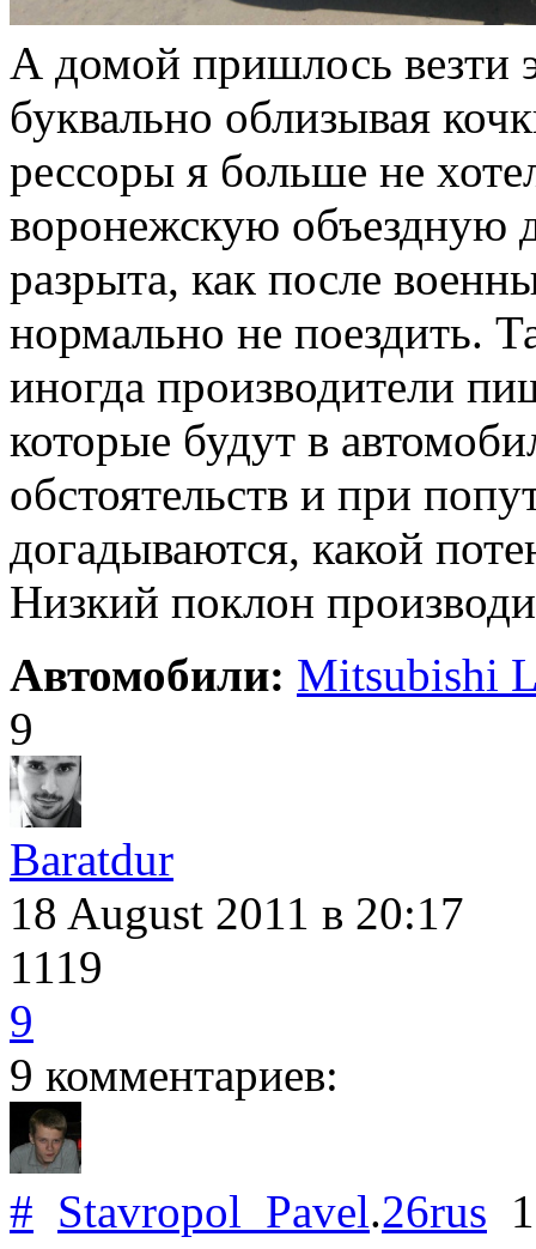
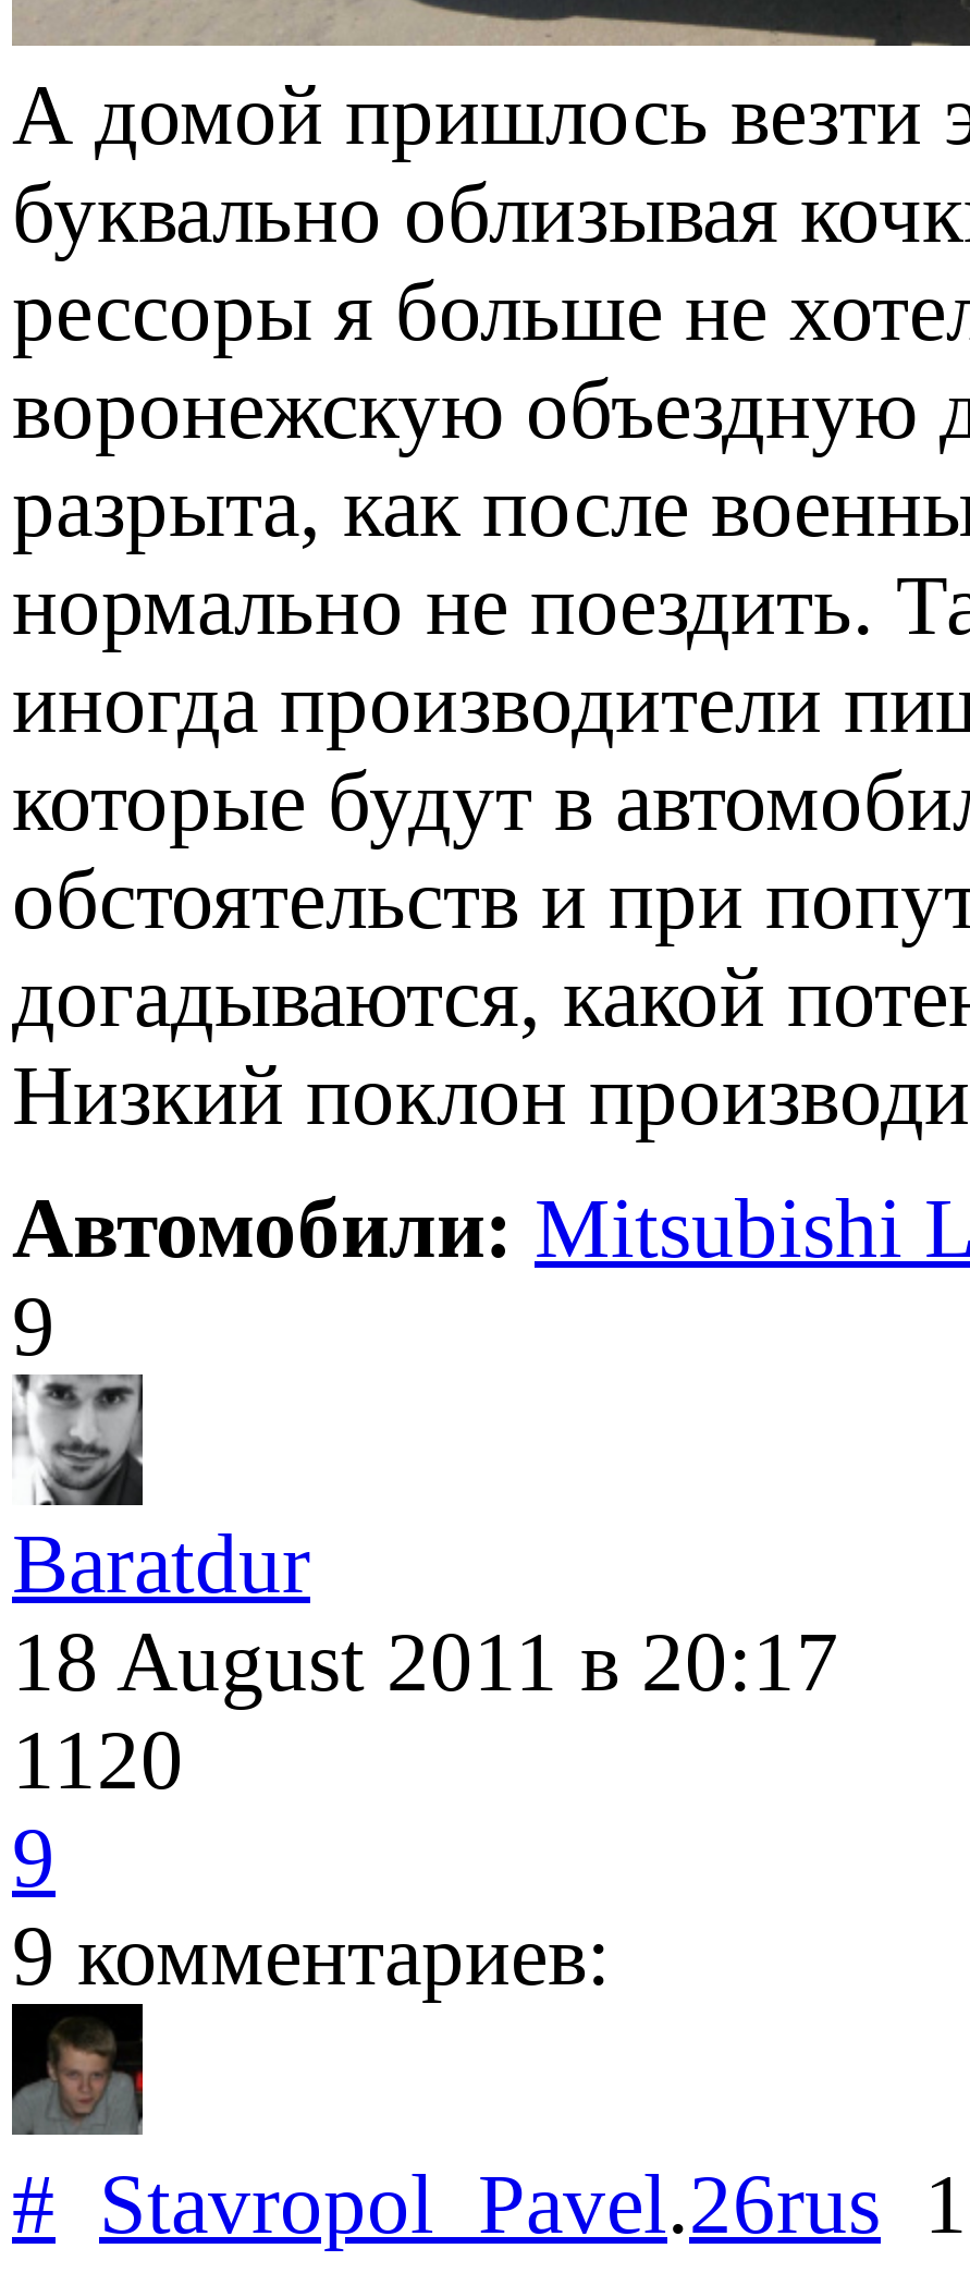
[10,941,103,993] 1119 -> [12,1712,184,1806] 1120

